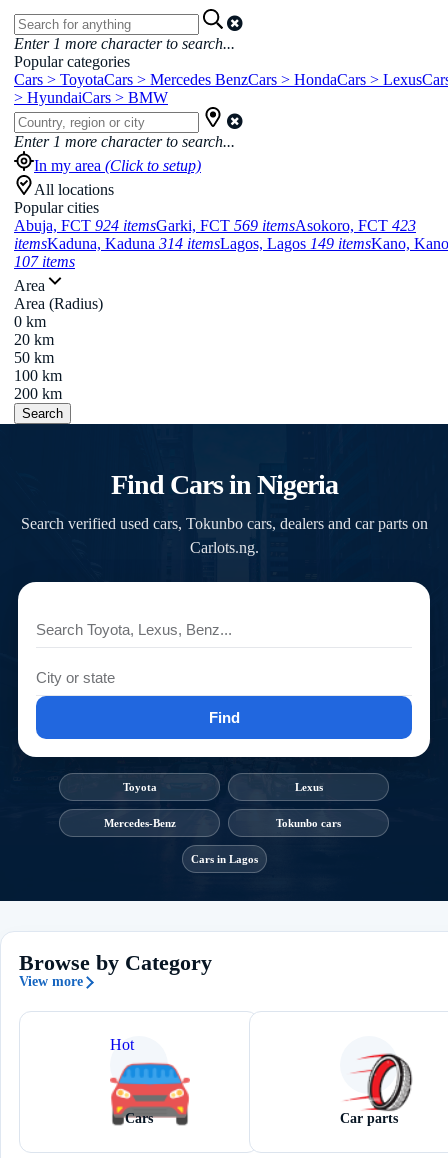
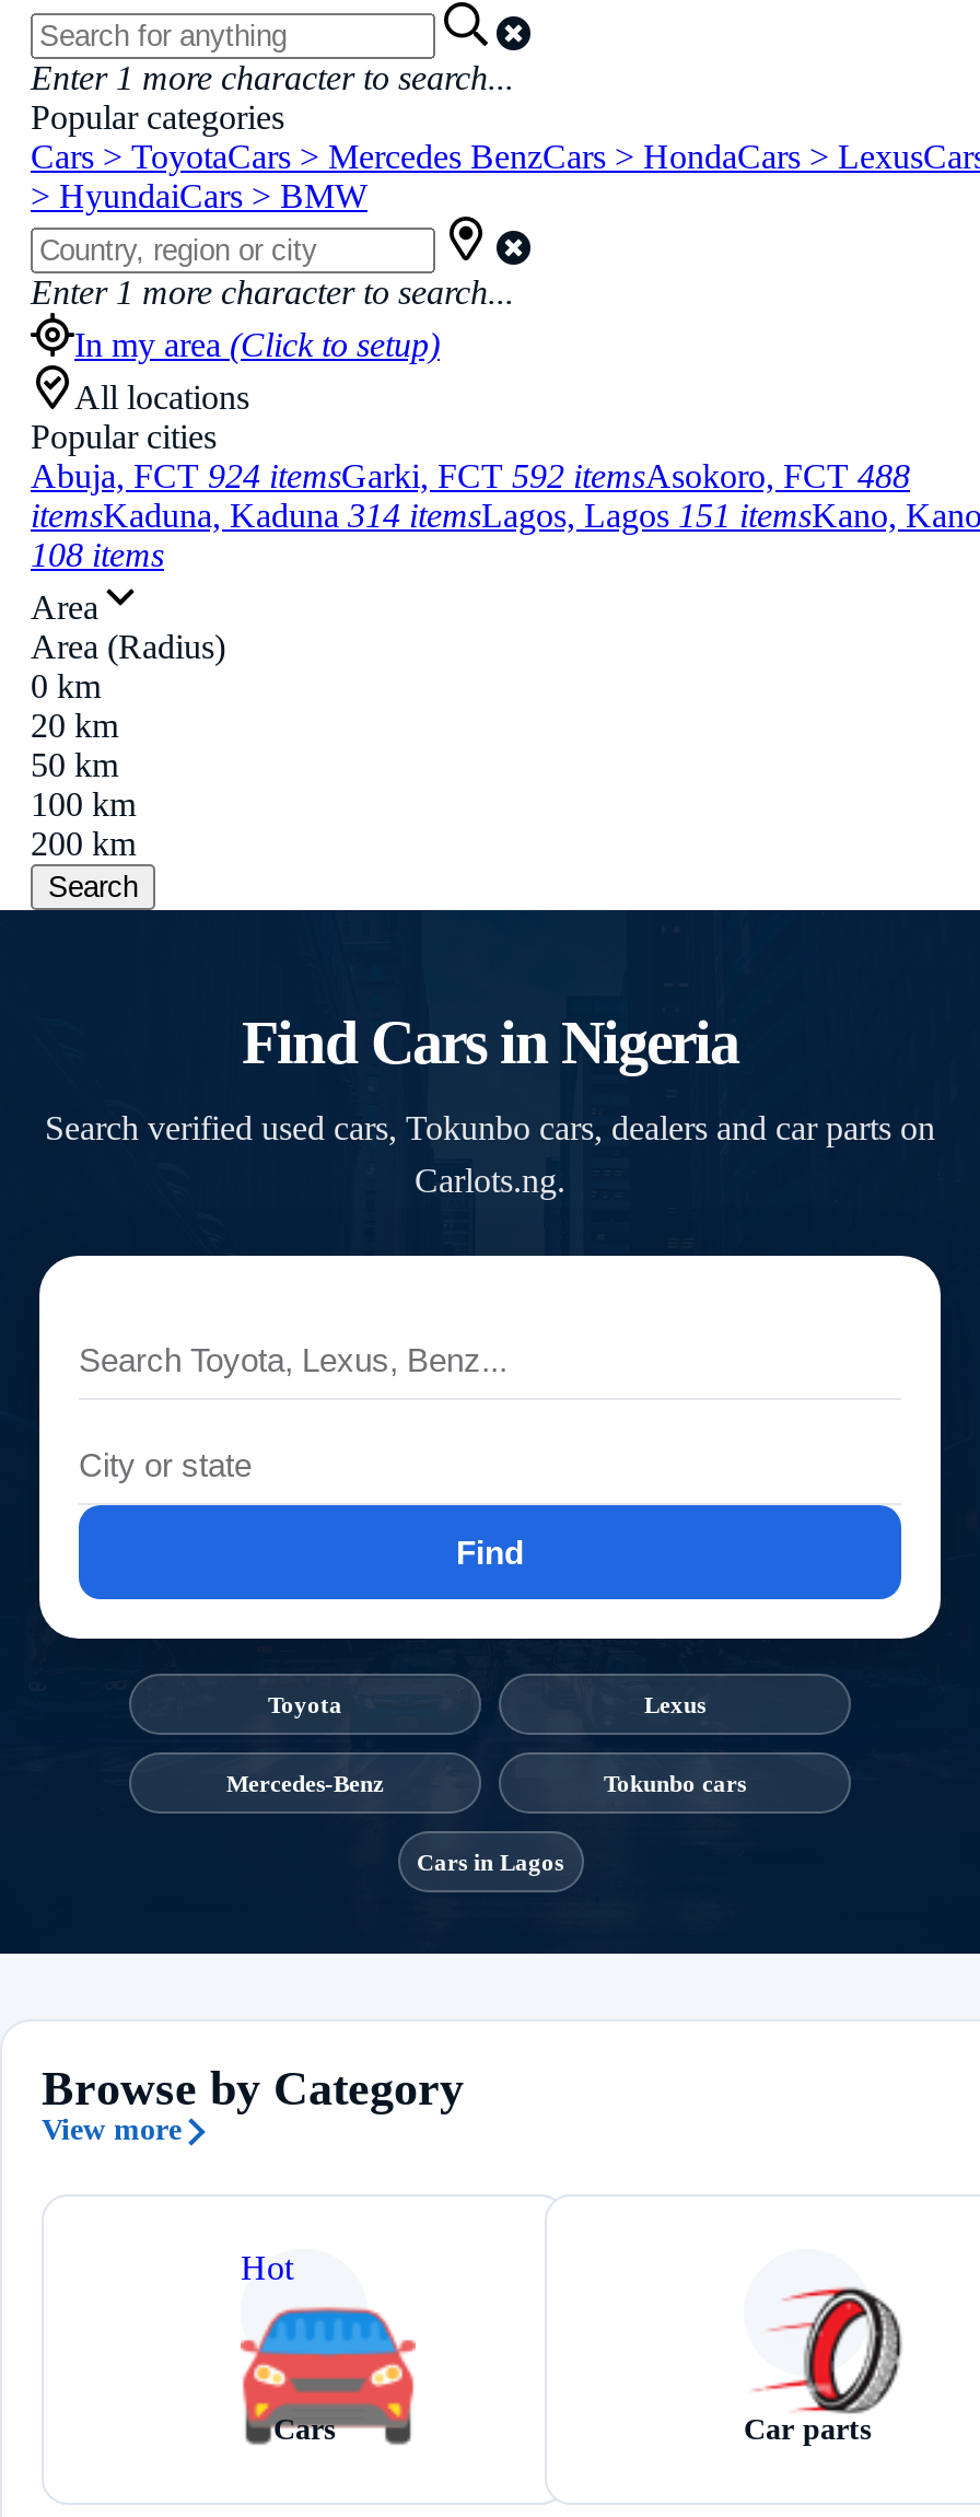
[14,217,416,234] Abuja, FCT 924 itemsGarki, FCT 569 itemsAsokoro, FCT 423 -> [31,457,910,494] Abuja, FCT 924 itemsGarki, FCT 592 itemsAsokoro, FCT 488
[14,235,448,252] itemsKaduna, Kaduna 314 itemsLagos, Lagos 149 itemsKano, Kano -> [31,497,980,534] itemsKaduna, Kaduna 314 itemsLagos, Lagos 151 itemsKano, Kano
[14,253,75,270] 107 items -> [31,536,164,573] 108 items

